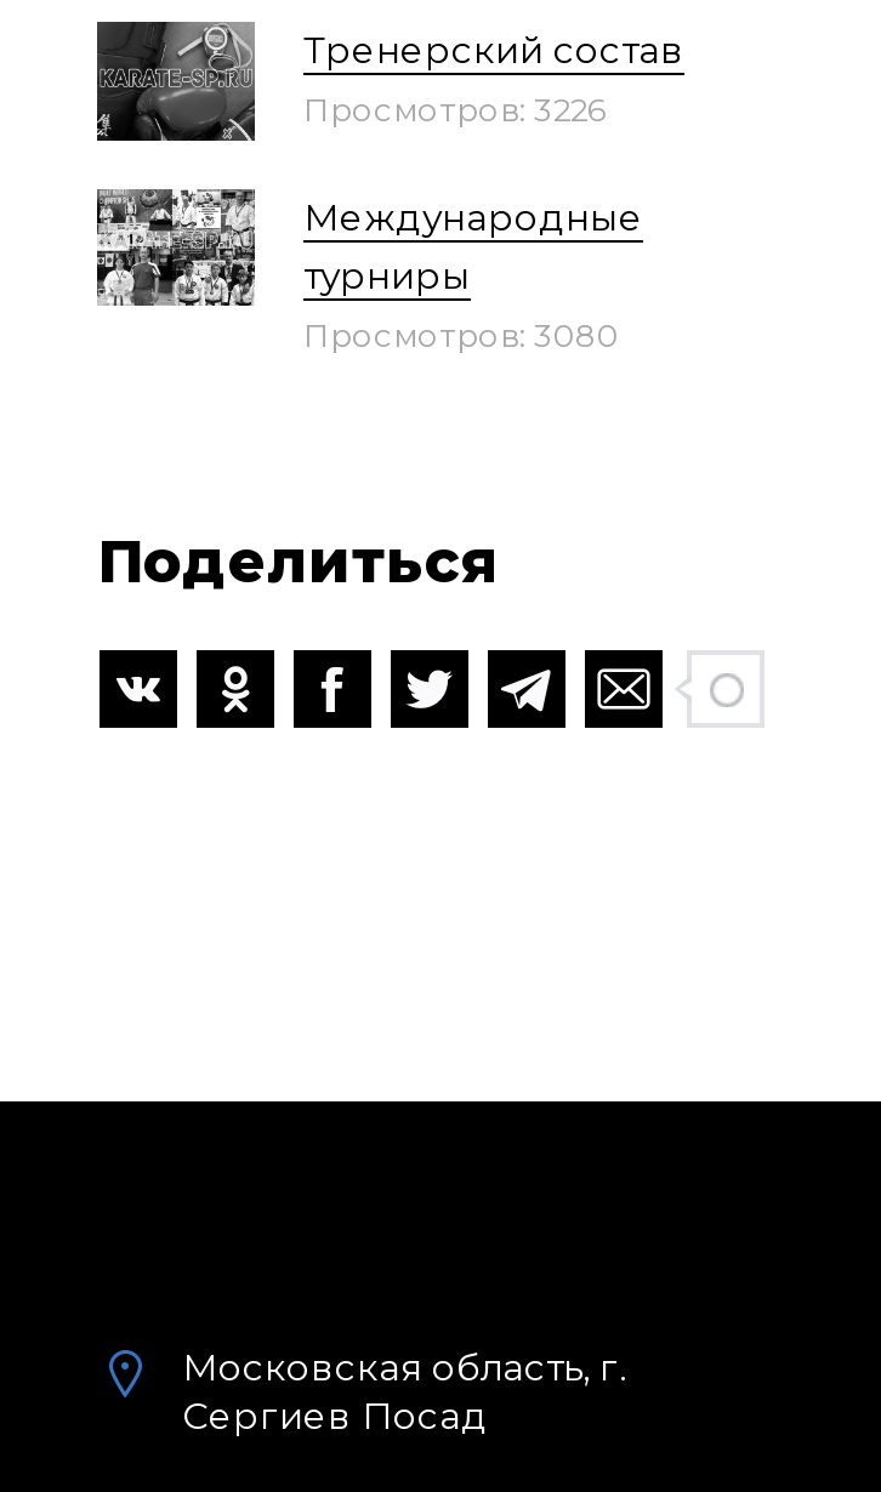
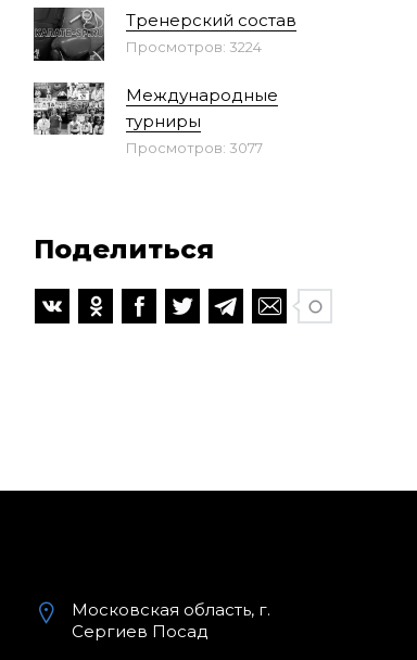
[303,90,607,129] Просмотров: 3226 -> [126,38,262,55] Просмотров: 3224
[303,315,619,353] Просмотров: 3080 -> [126,139,263,156] Просмотров: 3077

